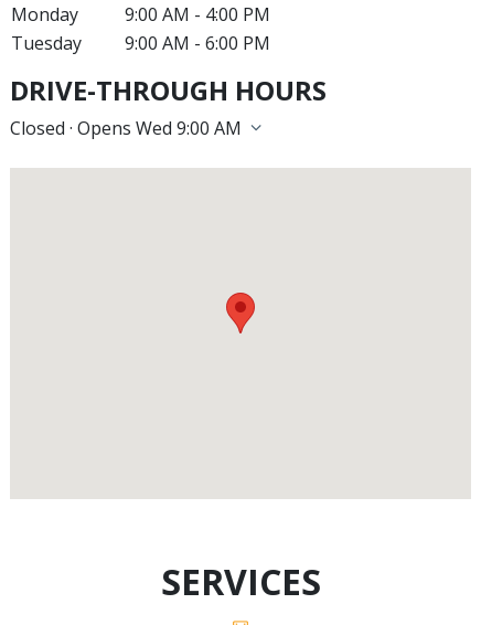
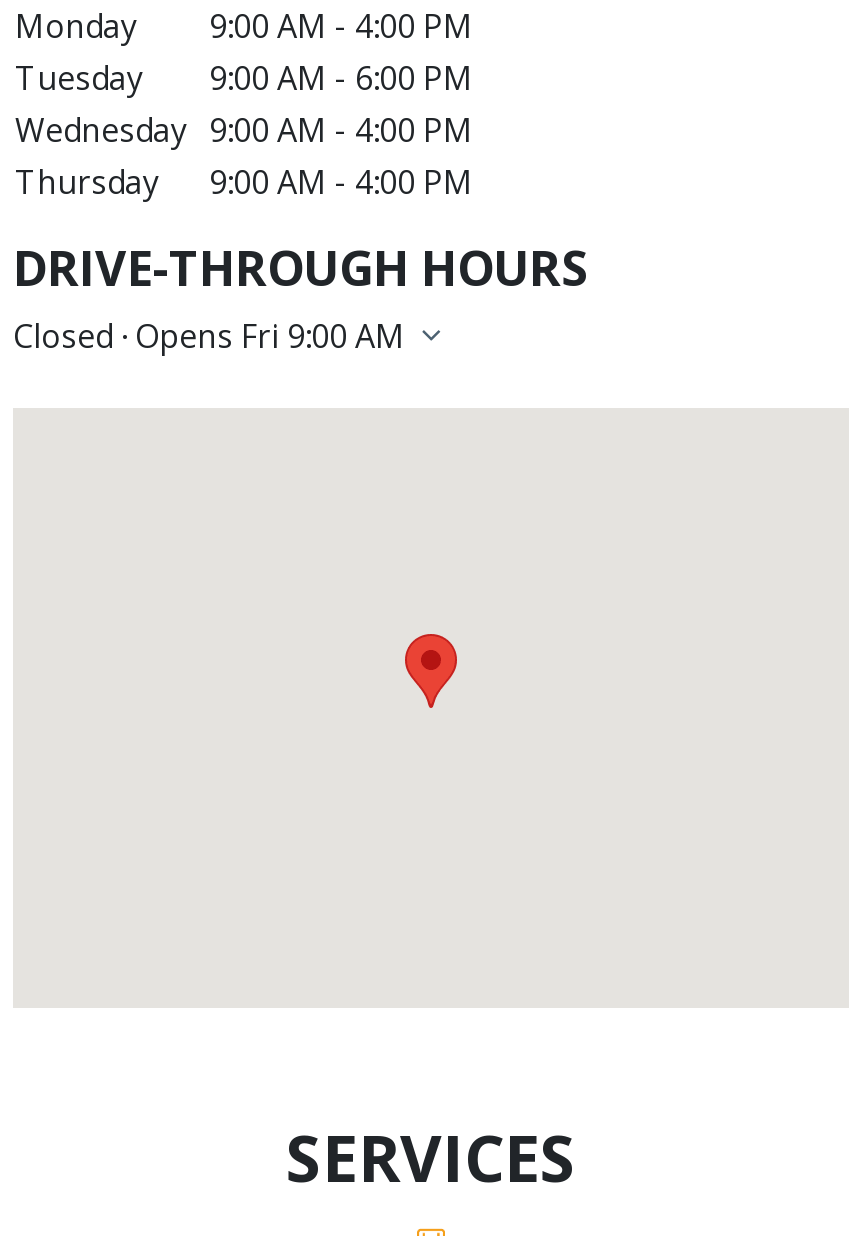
none -> [15,109,473,205] Wednesday 9:00 AM - 4:00 PM | Thursday | 9:00 AM - 4:00 PM
[10,116,242,141] Closed · Opens Wed 9:00 AM -> [13,315,405,359] Closed · Opens Fri 9:00 AM

